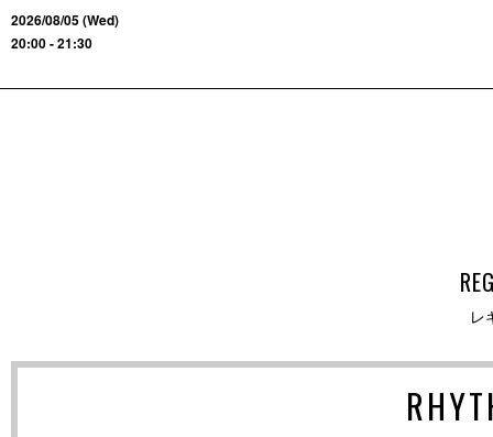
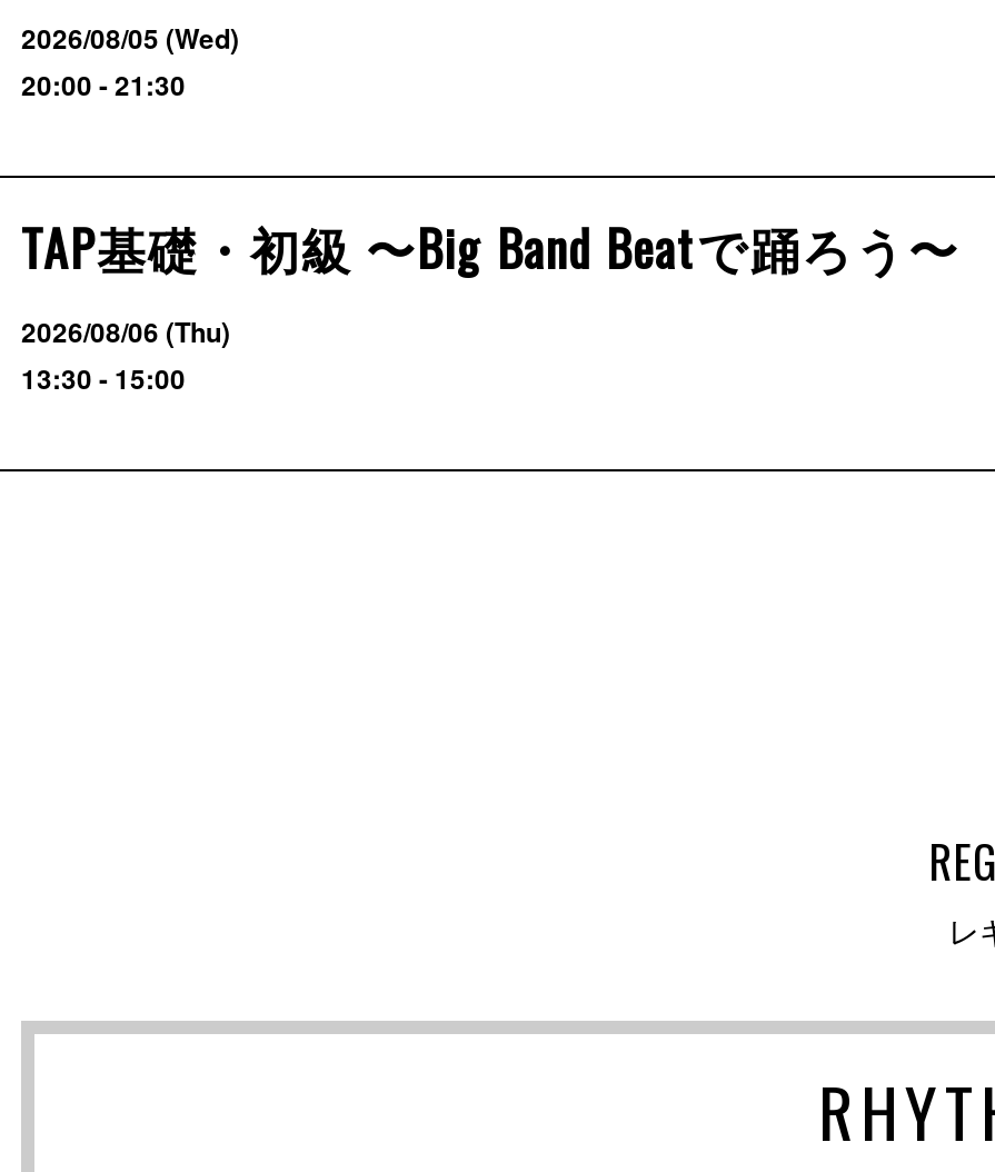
none -> [21,211,959,398] TAP基礎・初級 〜Big Band Beatで踊ろう〜 | 2026/08/06 (Thu) | 13:30 - 15:00

